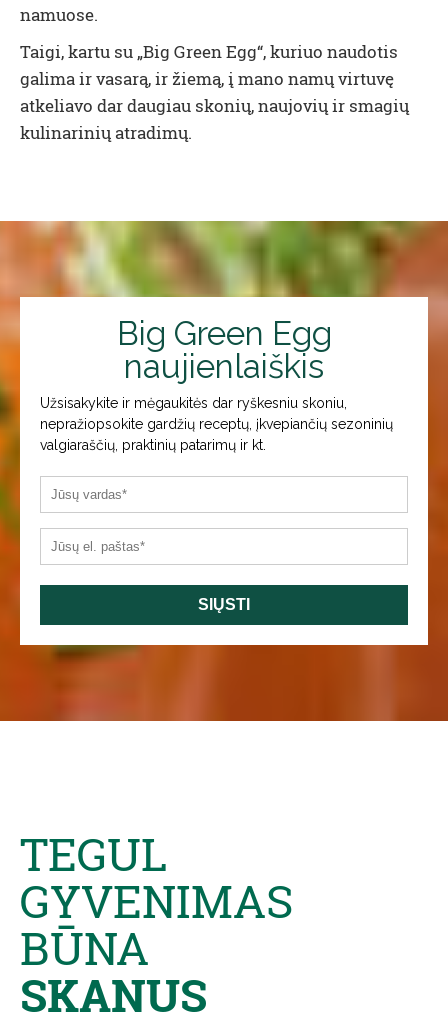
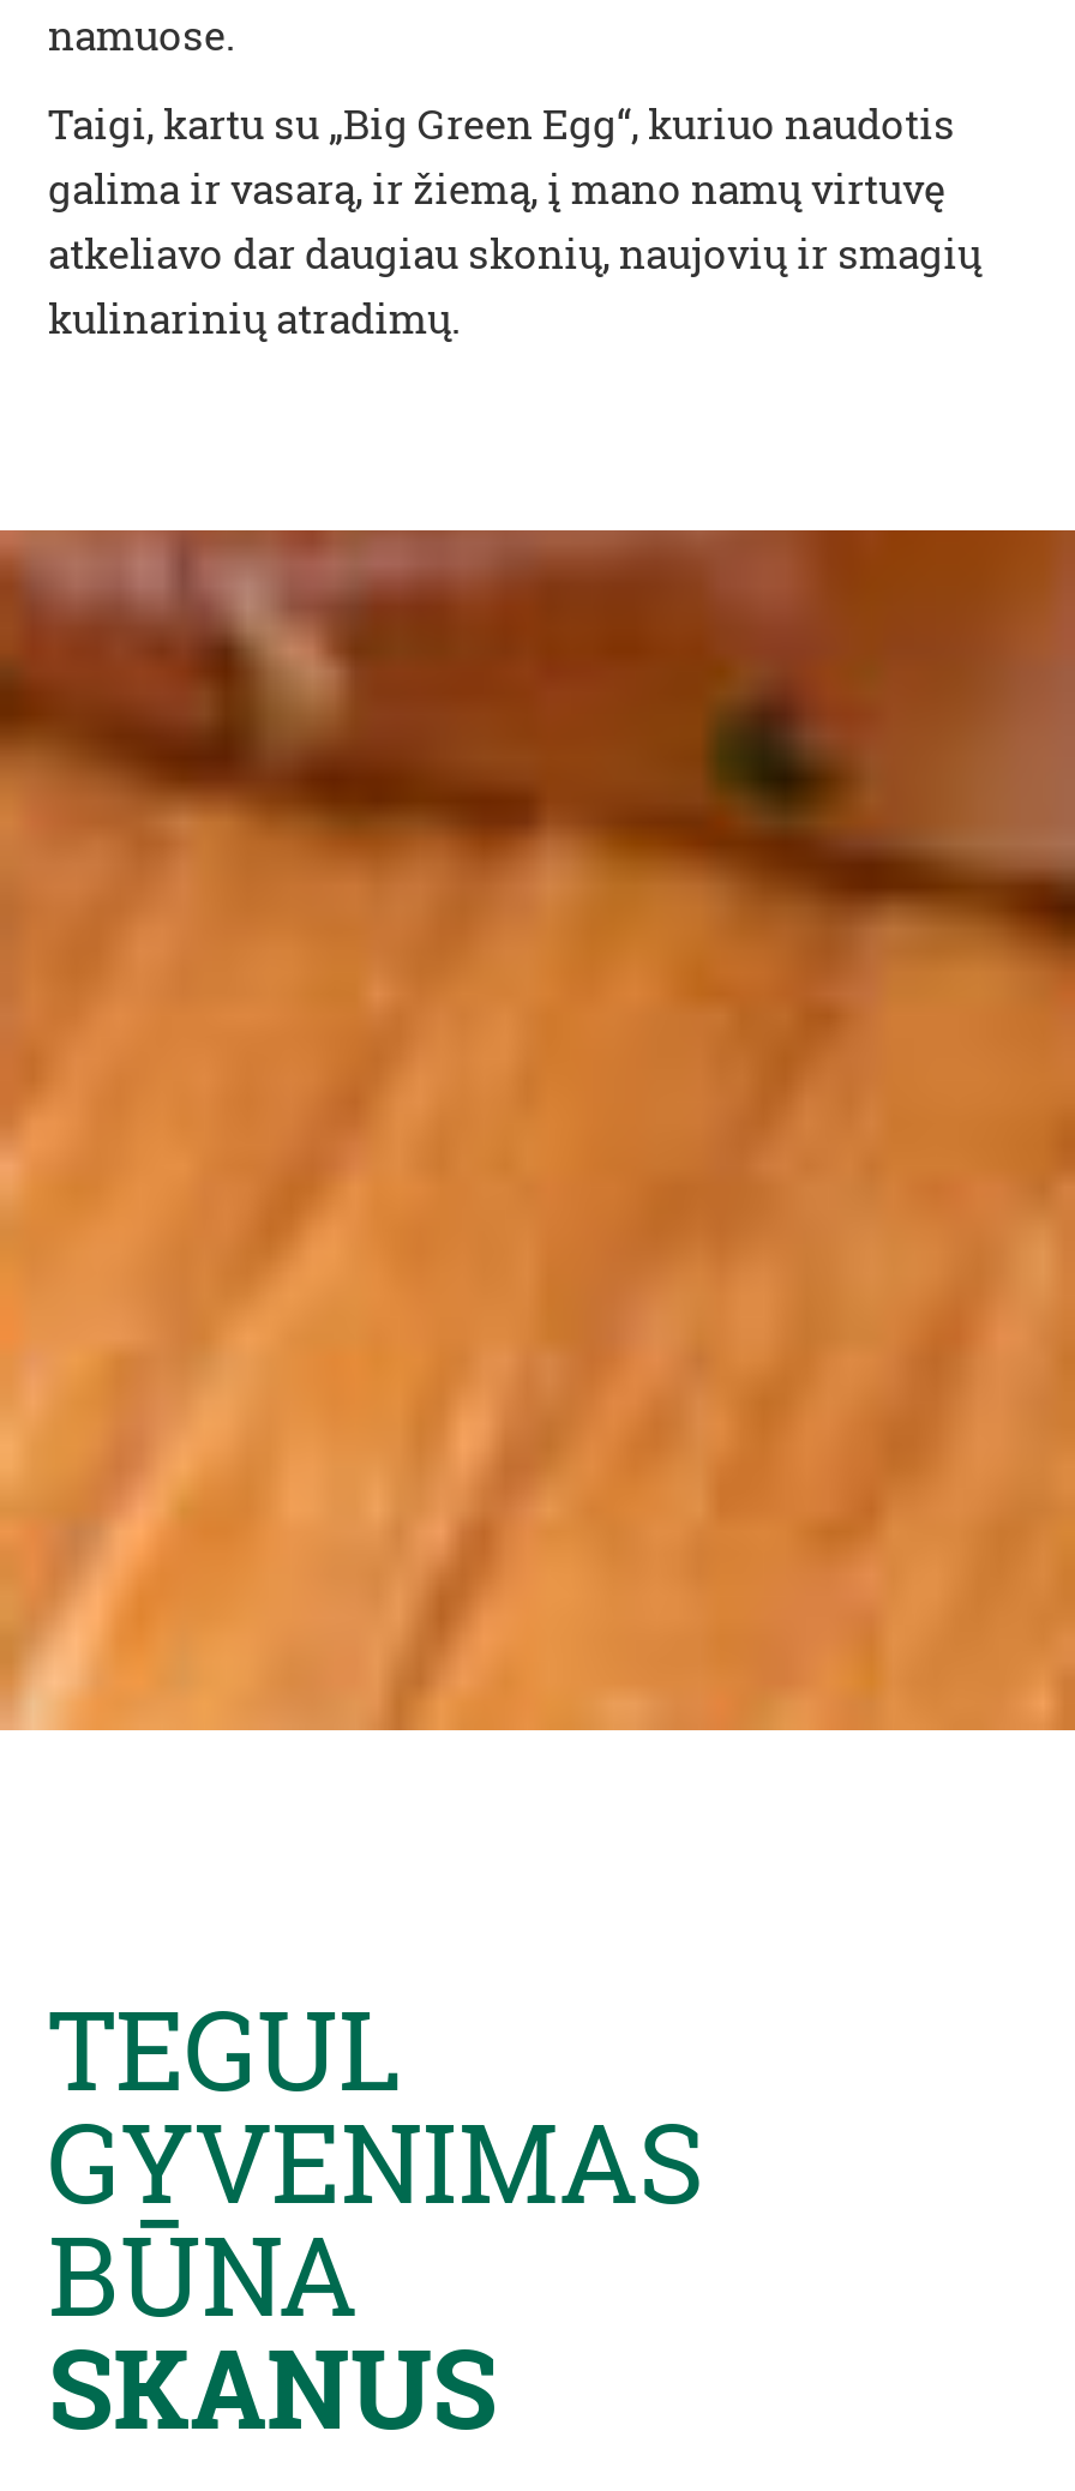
[3,220,445,722] [image] -> [7,528,1068,1733] [image]
[40,314,393,453] Big Green Egg | naujienlaiškis | Užsisakykite ir mėgaukitės dar ryškesniu skoniu, | nepražiopsokite gardžių receptų, įkvepiančių sezoninių | valgiaraščių, praktinių patarimų ir kt. -> none
[198,596,250,613] SIŲSTI -> none

